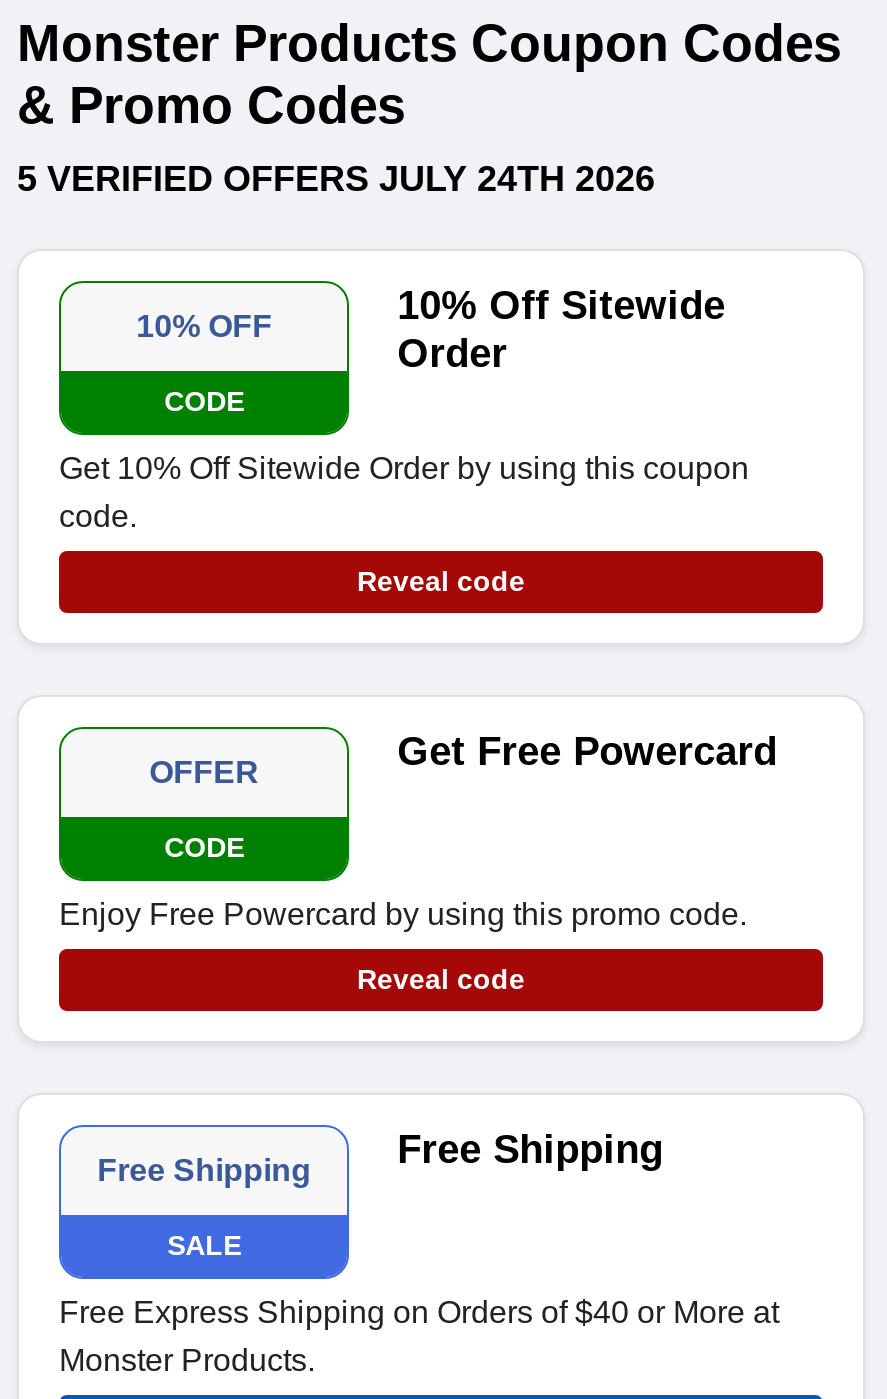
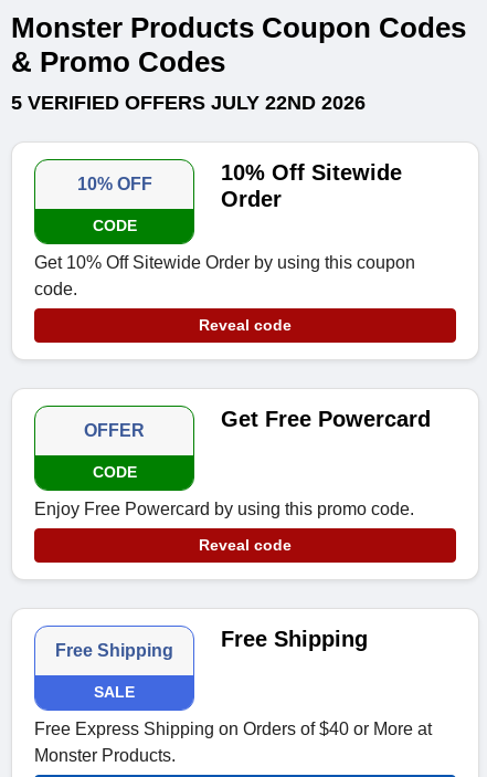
[17,160,655,200] 5 VERIFIED OFFERS JULY 24TH 2026 -> [11,92,366,114] 5 VERIFIED OFFERS JULY 22ND 2026

